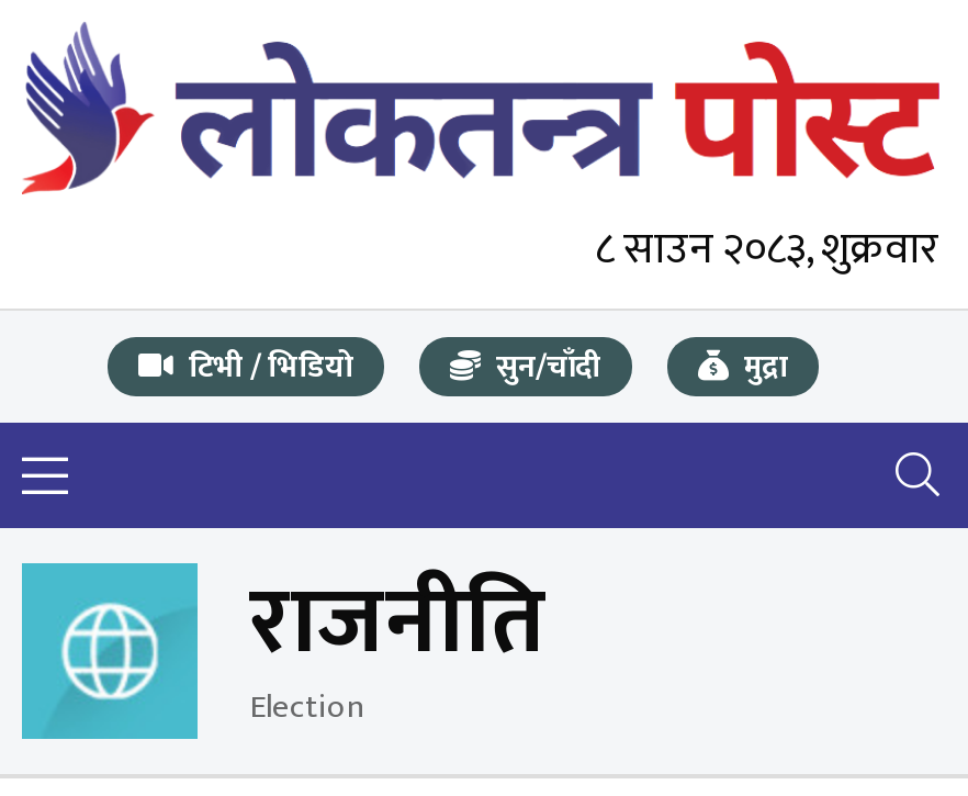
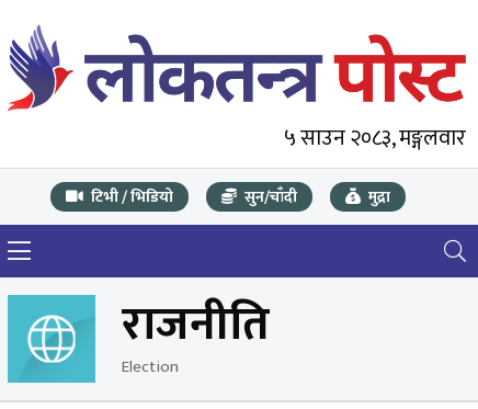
[595,212,939,287] ८ साउन २०८३, शुक्रवार -> [284,120,466,157] ५ साउन २०८३, मङ्गलवार

